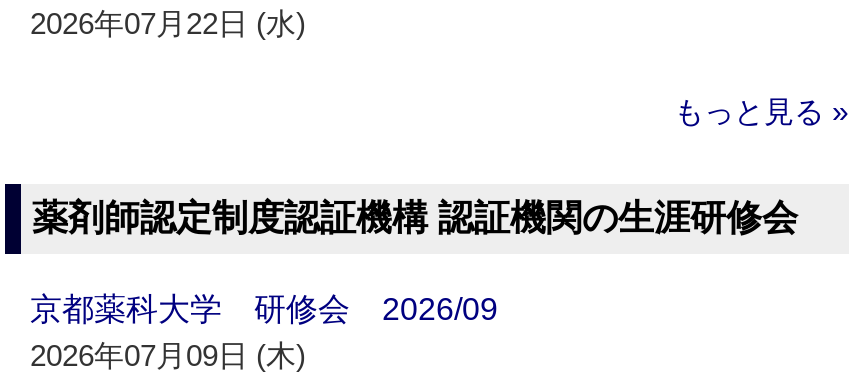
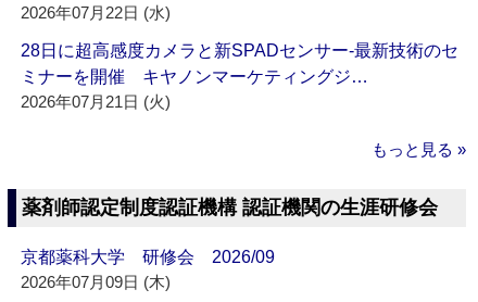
none -> [21,42,459,111] 28日に超高感度カメラと新SPADセンサー‐最新技術のセ | ミナーを開催 キヤノンマーケティングジ… | 2026年07月21日 (火)

